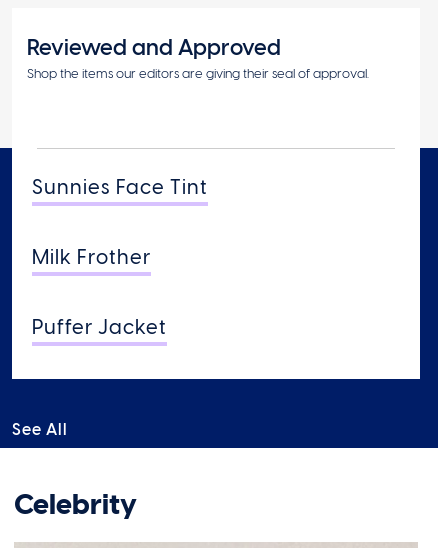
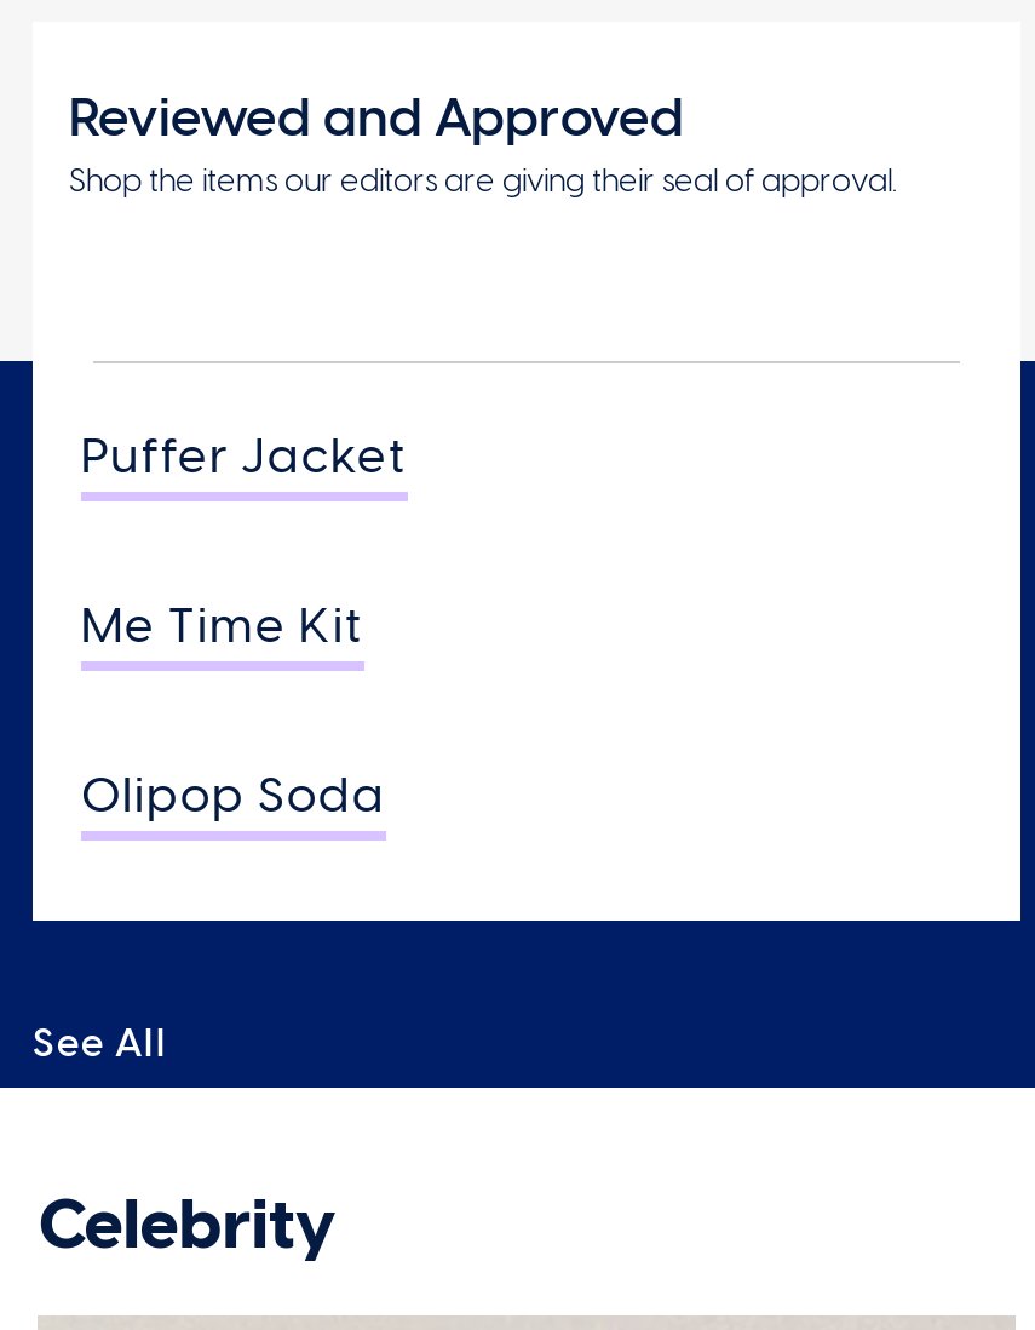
[32,175,208,269] Sunnies Face Tint | Milk Frother -> none
moved [32,315,167,339] -> [81,426,408,484]: Puffer Jacket
none -> [81,596,386,823] Me Time Kit | Olipop Soda

